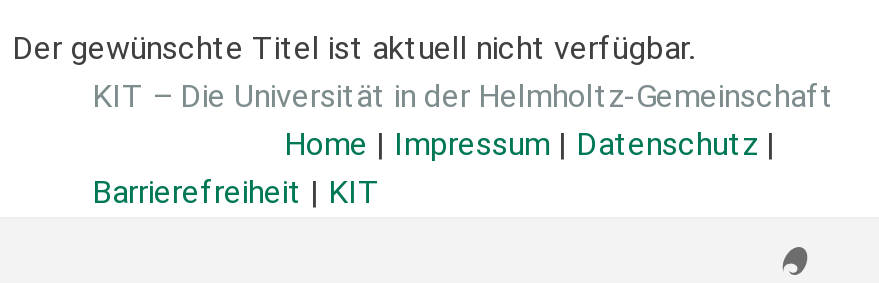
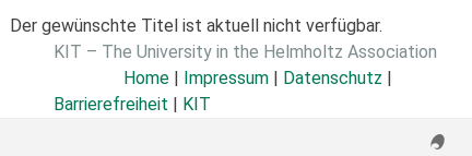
[92,77,834,115] KIT – Die Universität in der Helmholtz-Gemeinschaft -> [54,42,437,62] KIT – The University in the Helmholtz Association

